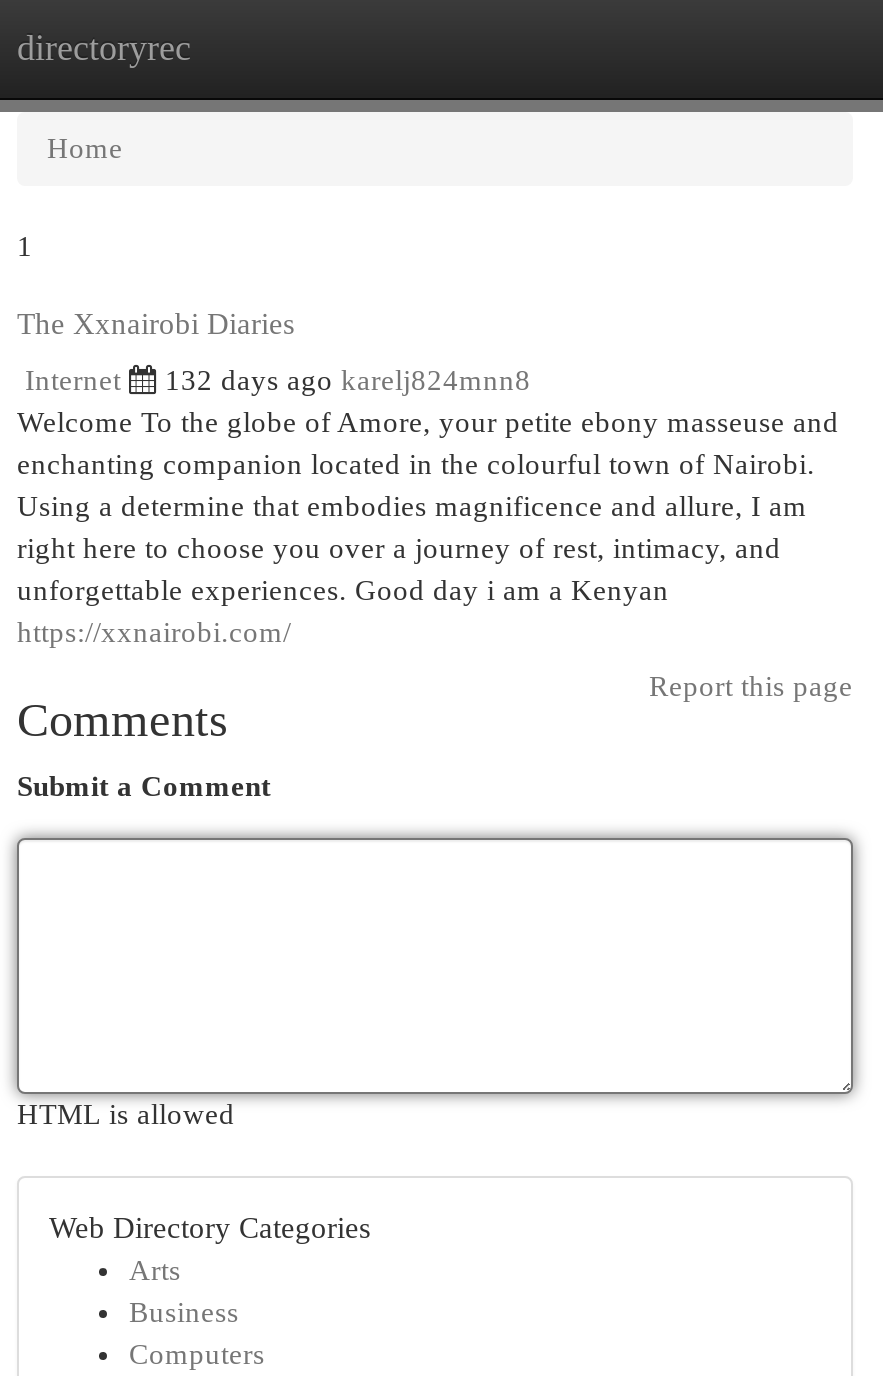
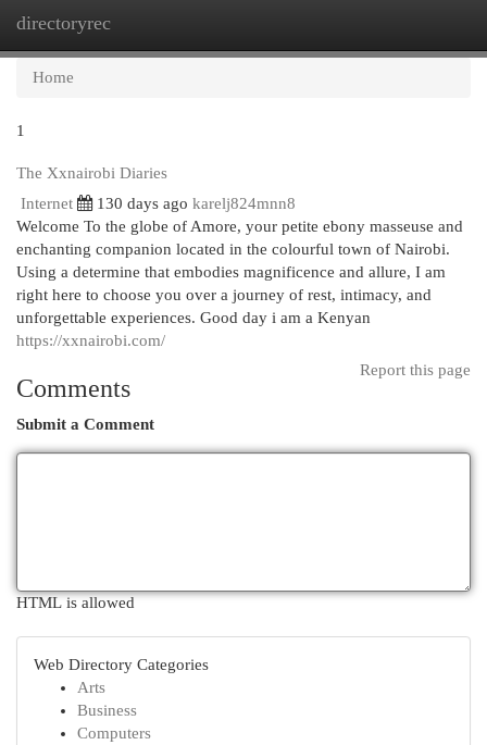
[165,364,531,396] 132 days ago karelj824mnn8 -> [97,195,296,212] 130 days ago karelj824mnn8

